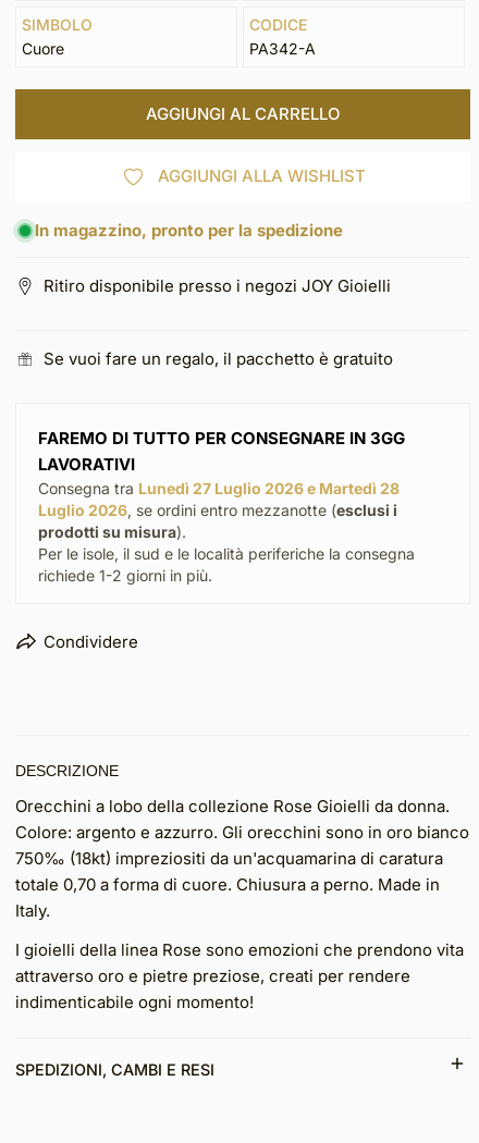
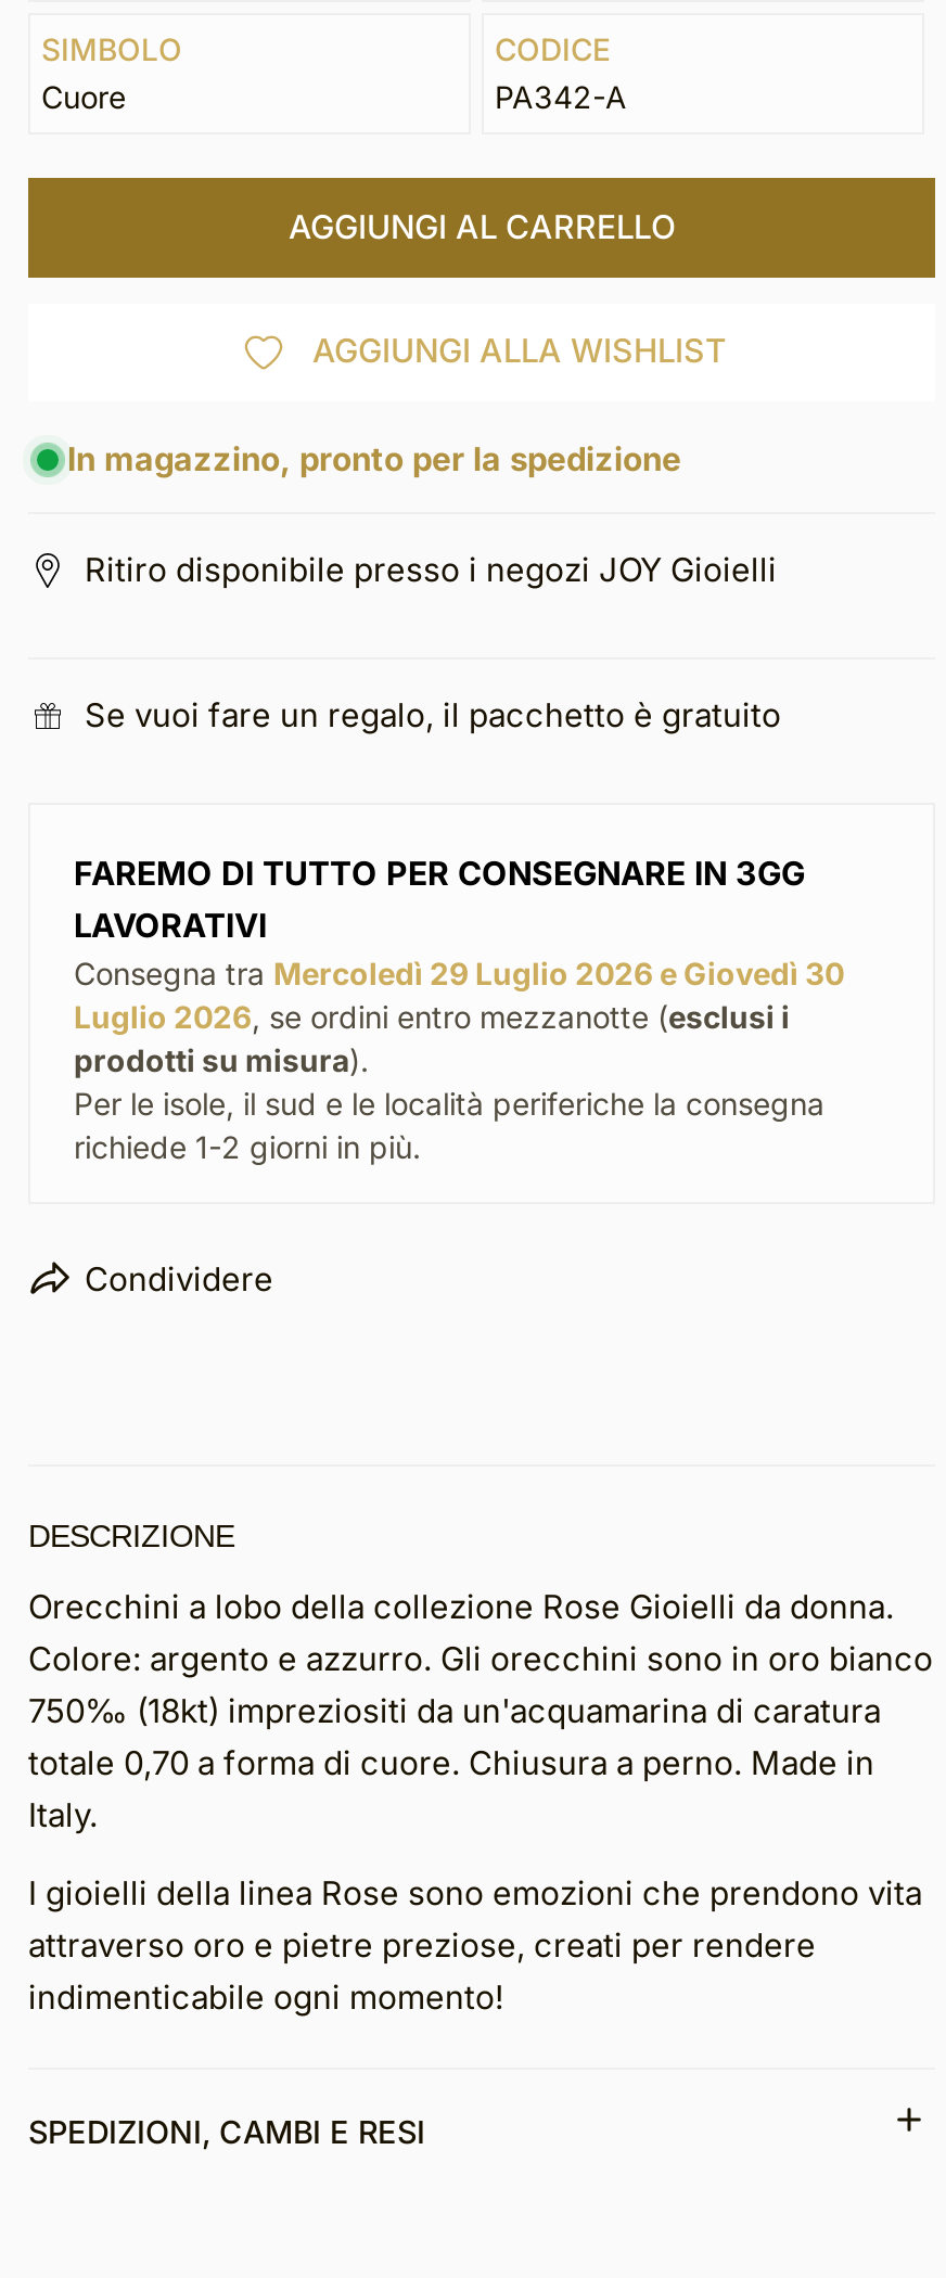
[38,479,400,497] Consegna tra Lunedì 27 Luglio 2026 e Martedì 28 -> [74,954,844,991] Consegna tra Mercoledì 29 Luglio 2026 e Giovedì 30

